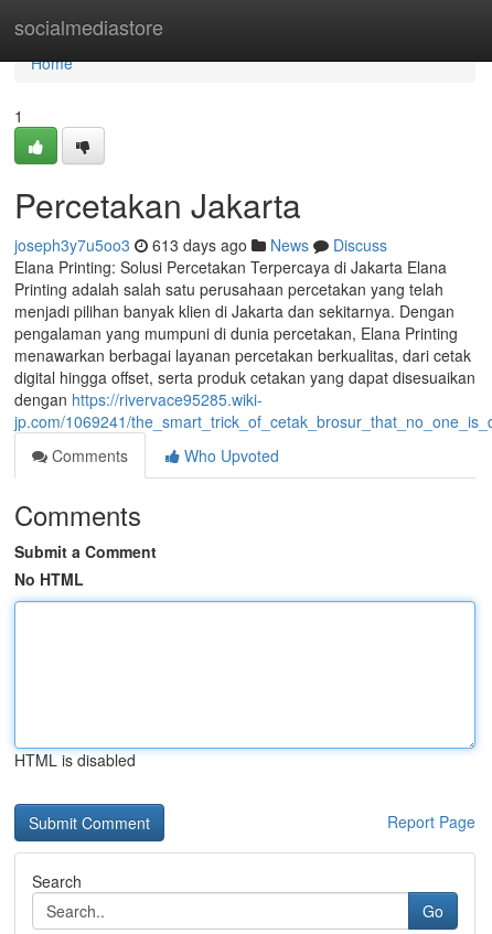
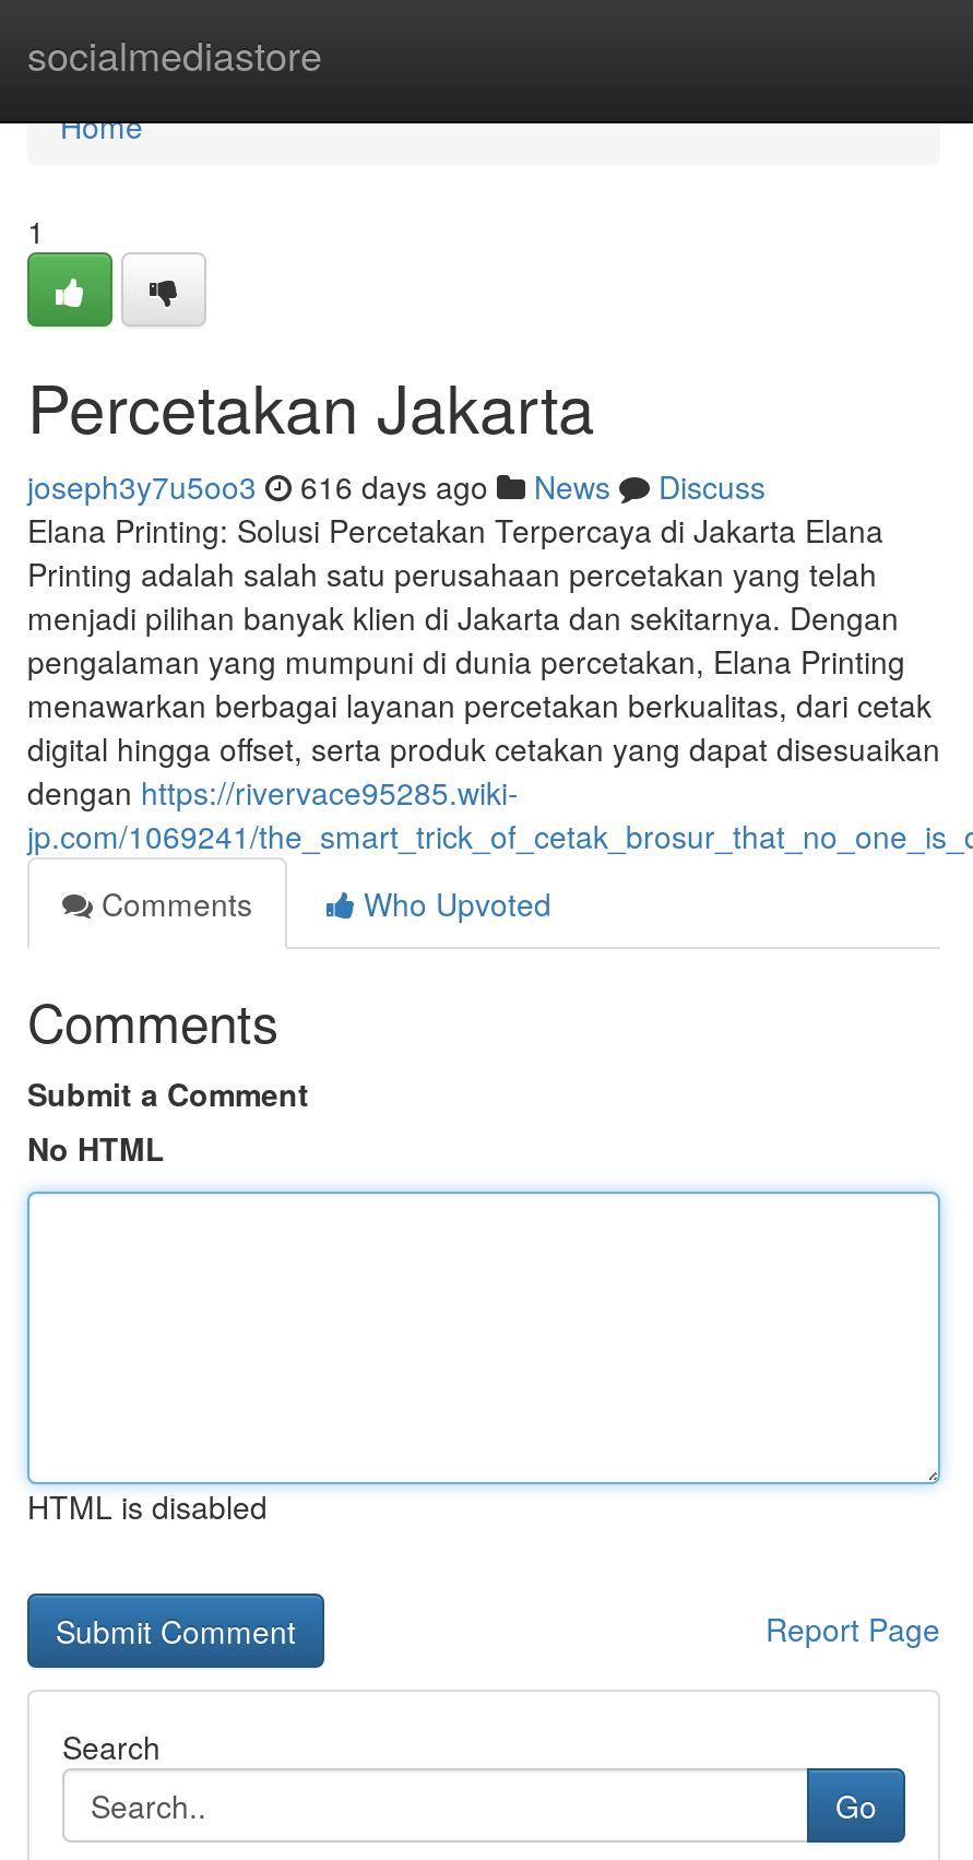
[14,234,387,256] joseph3y7u5oo3 613 days ago News Discuss -> [27,464,766,508] joseph3y7u5oo3 616 days ago News Discuss

